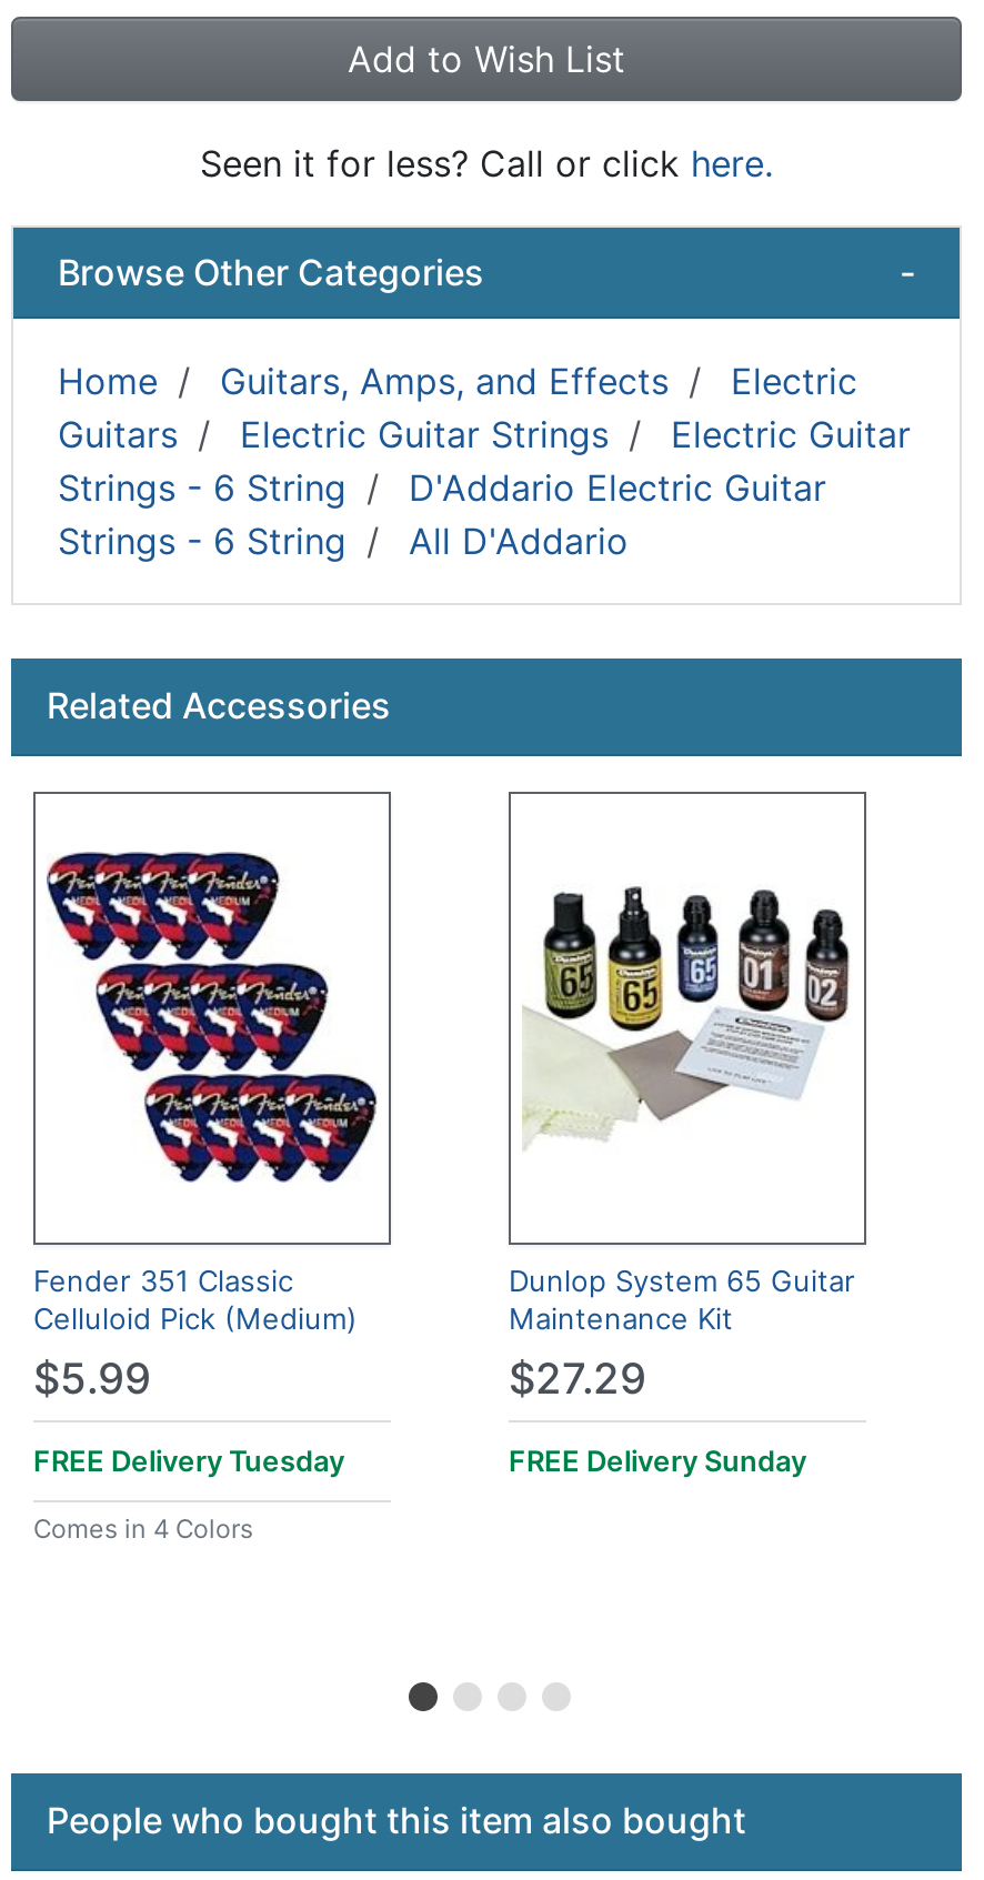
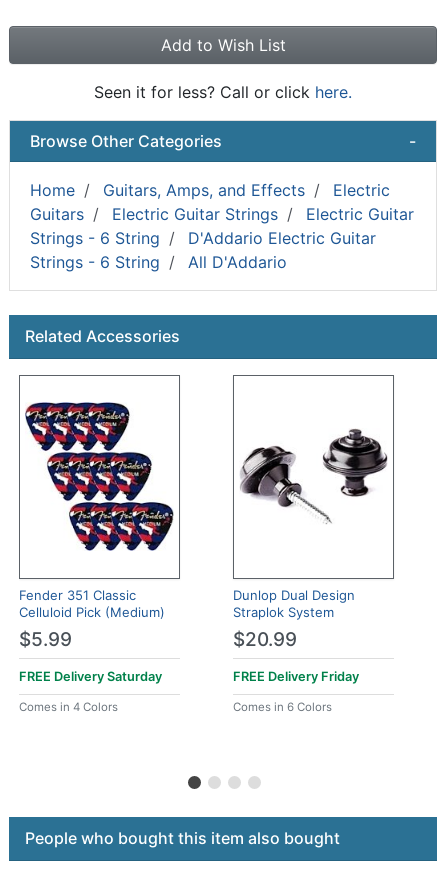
[522,885,851,1147] [image] -> [240,418,388,531] [image]
[509,1262,855,1477] Dunlop System 65 Guitar | Maintenance Kit | $27.29 | FREE Delivery Sunday -> [233,587,359,714] Dunlop Dual Design | Straplok System | $20.99 | FREE Delivery Friday | Comes in 6 Colors
[33,1444,344,1477] FREE Delivery Tuesday -> [19,669,162,684] FREE Delivery Saturday

